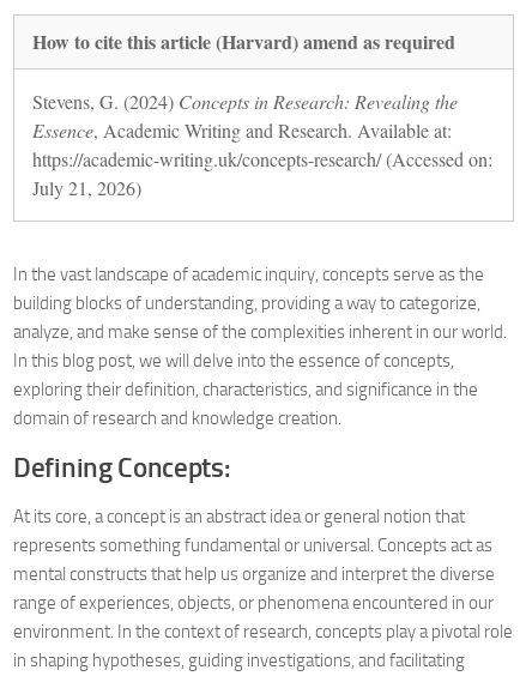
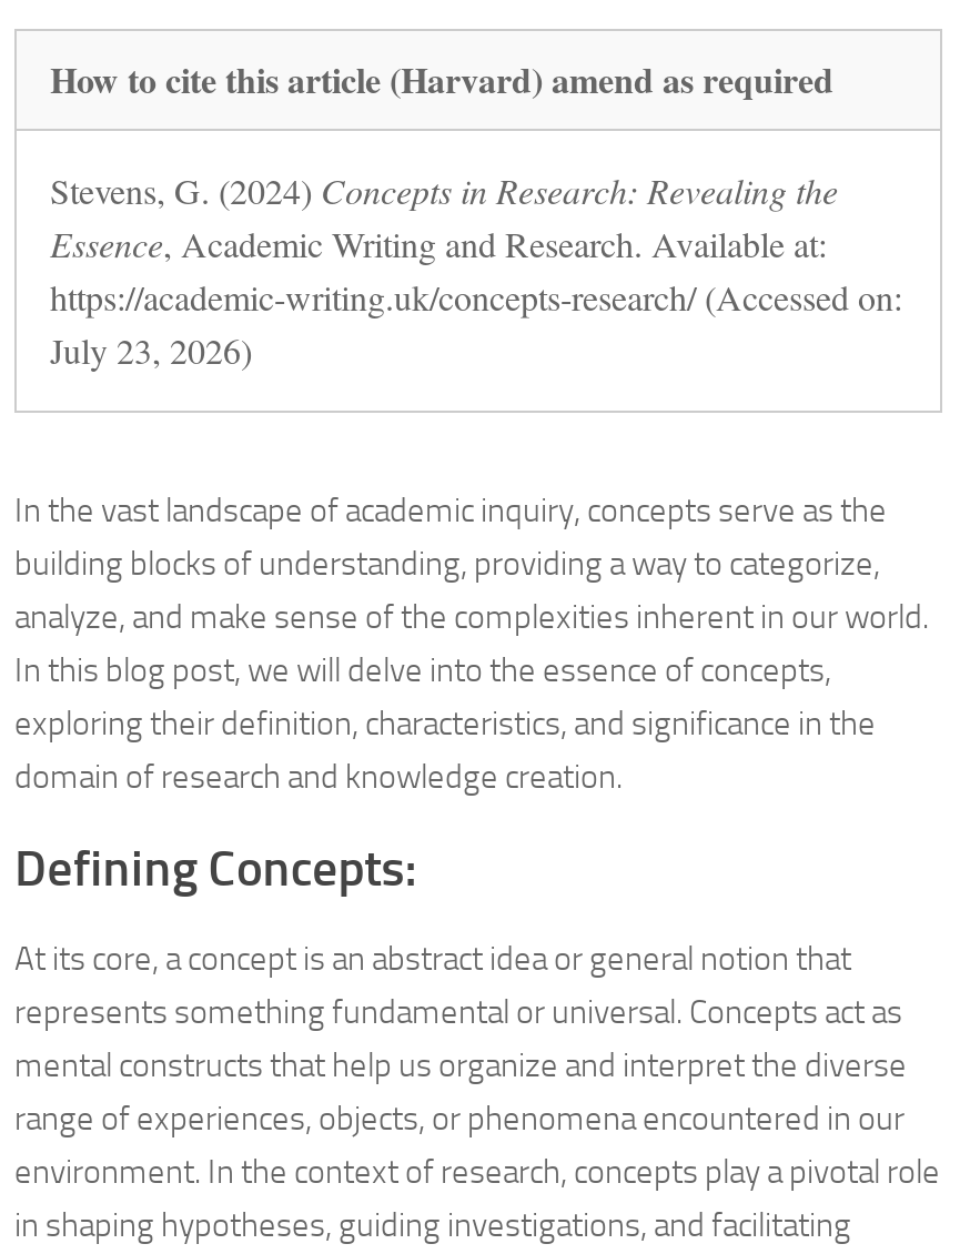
[32,175,141,200] July 21, 2026) -> [50,326,252,372] July 23, 2026)

